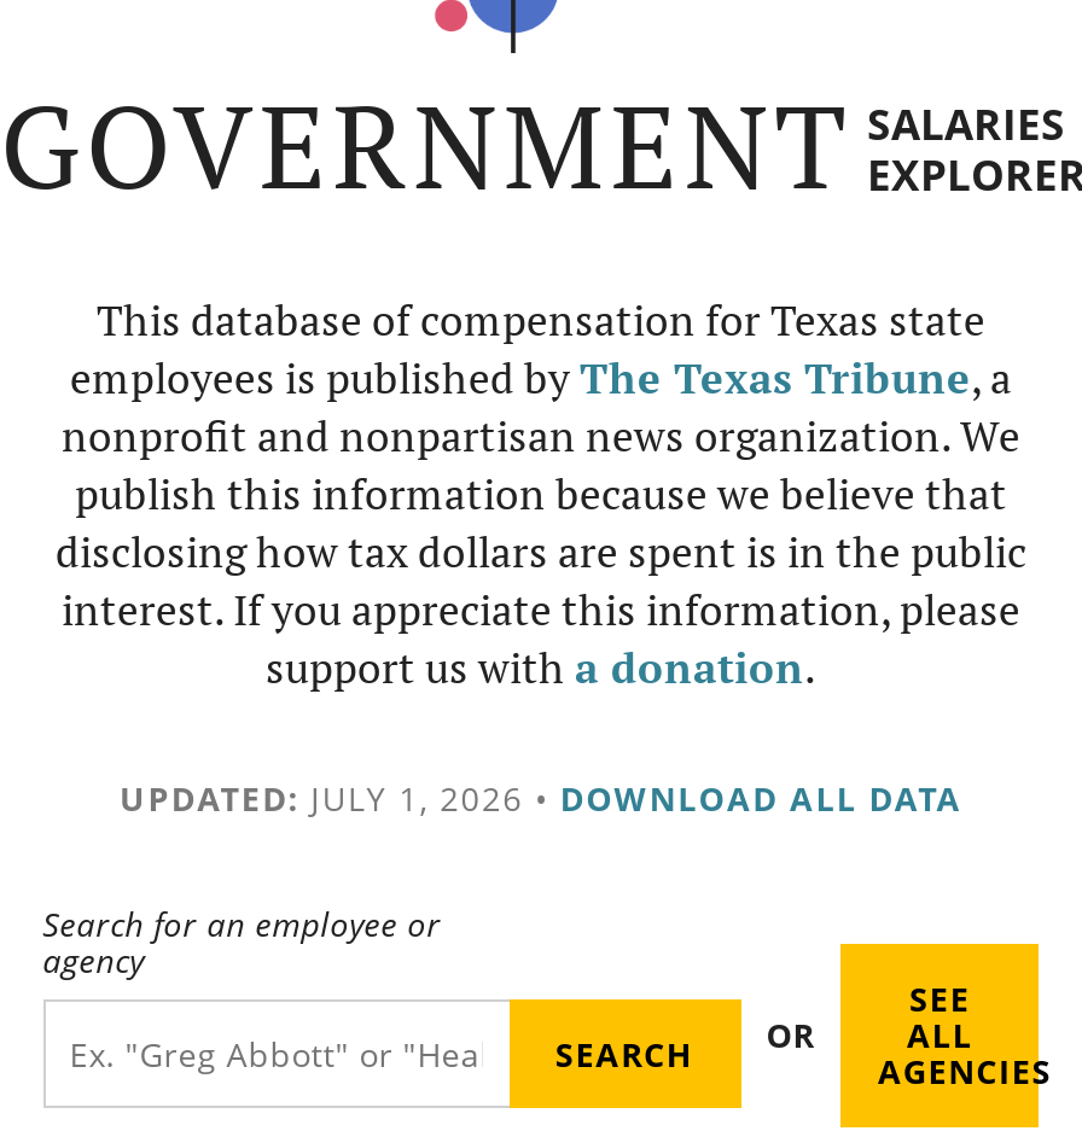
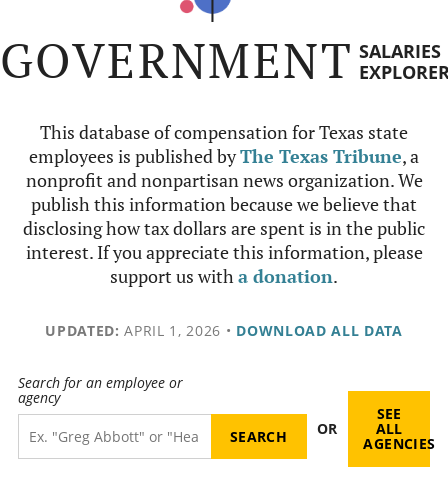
[120,775,962,821] UPDATED: JULY 1, 2026 • DOWNLOAD ALL DATA -> [45,321,403,340] UPDATED: APRIL 1, 2026 • DOWNLOAD ALL DATA

